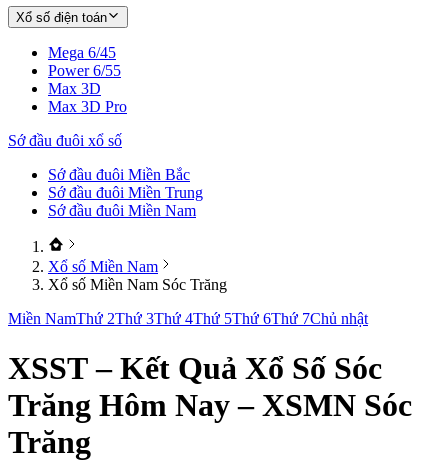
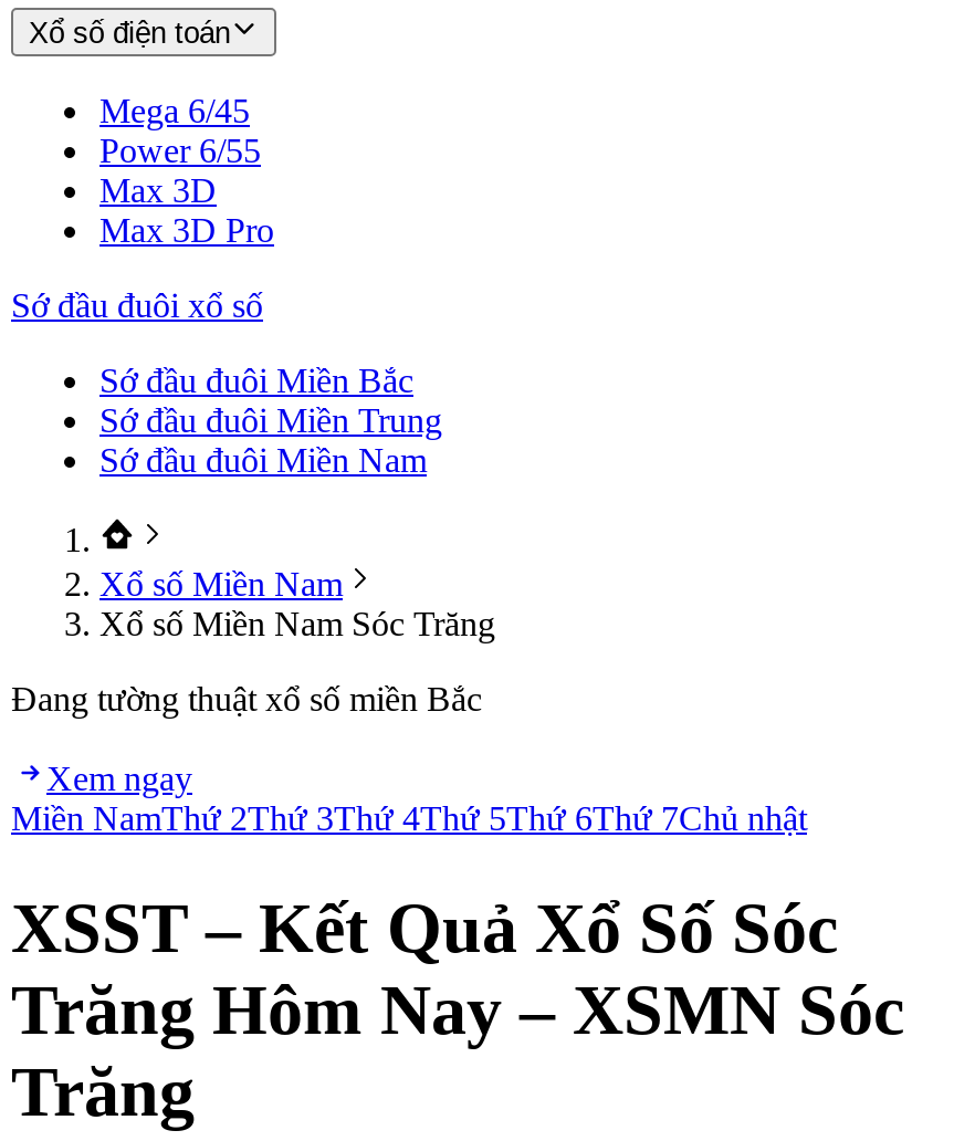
none -> [11,680,482,798] Đang tường thuật xổ số miền Bắc | Xem ngay

